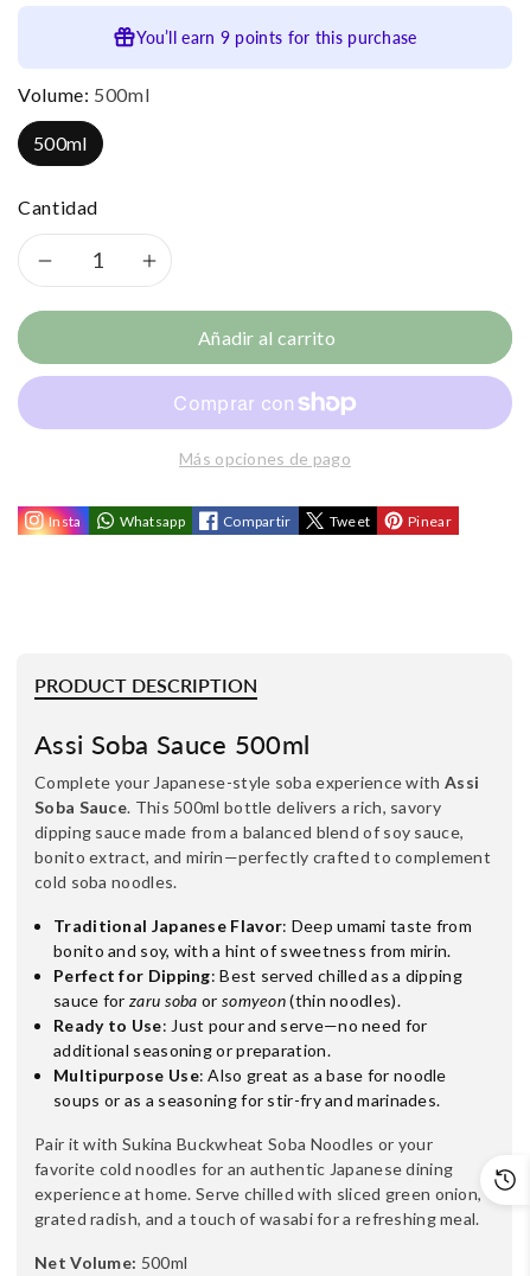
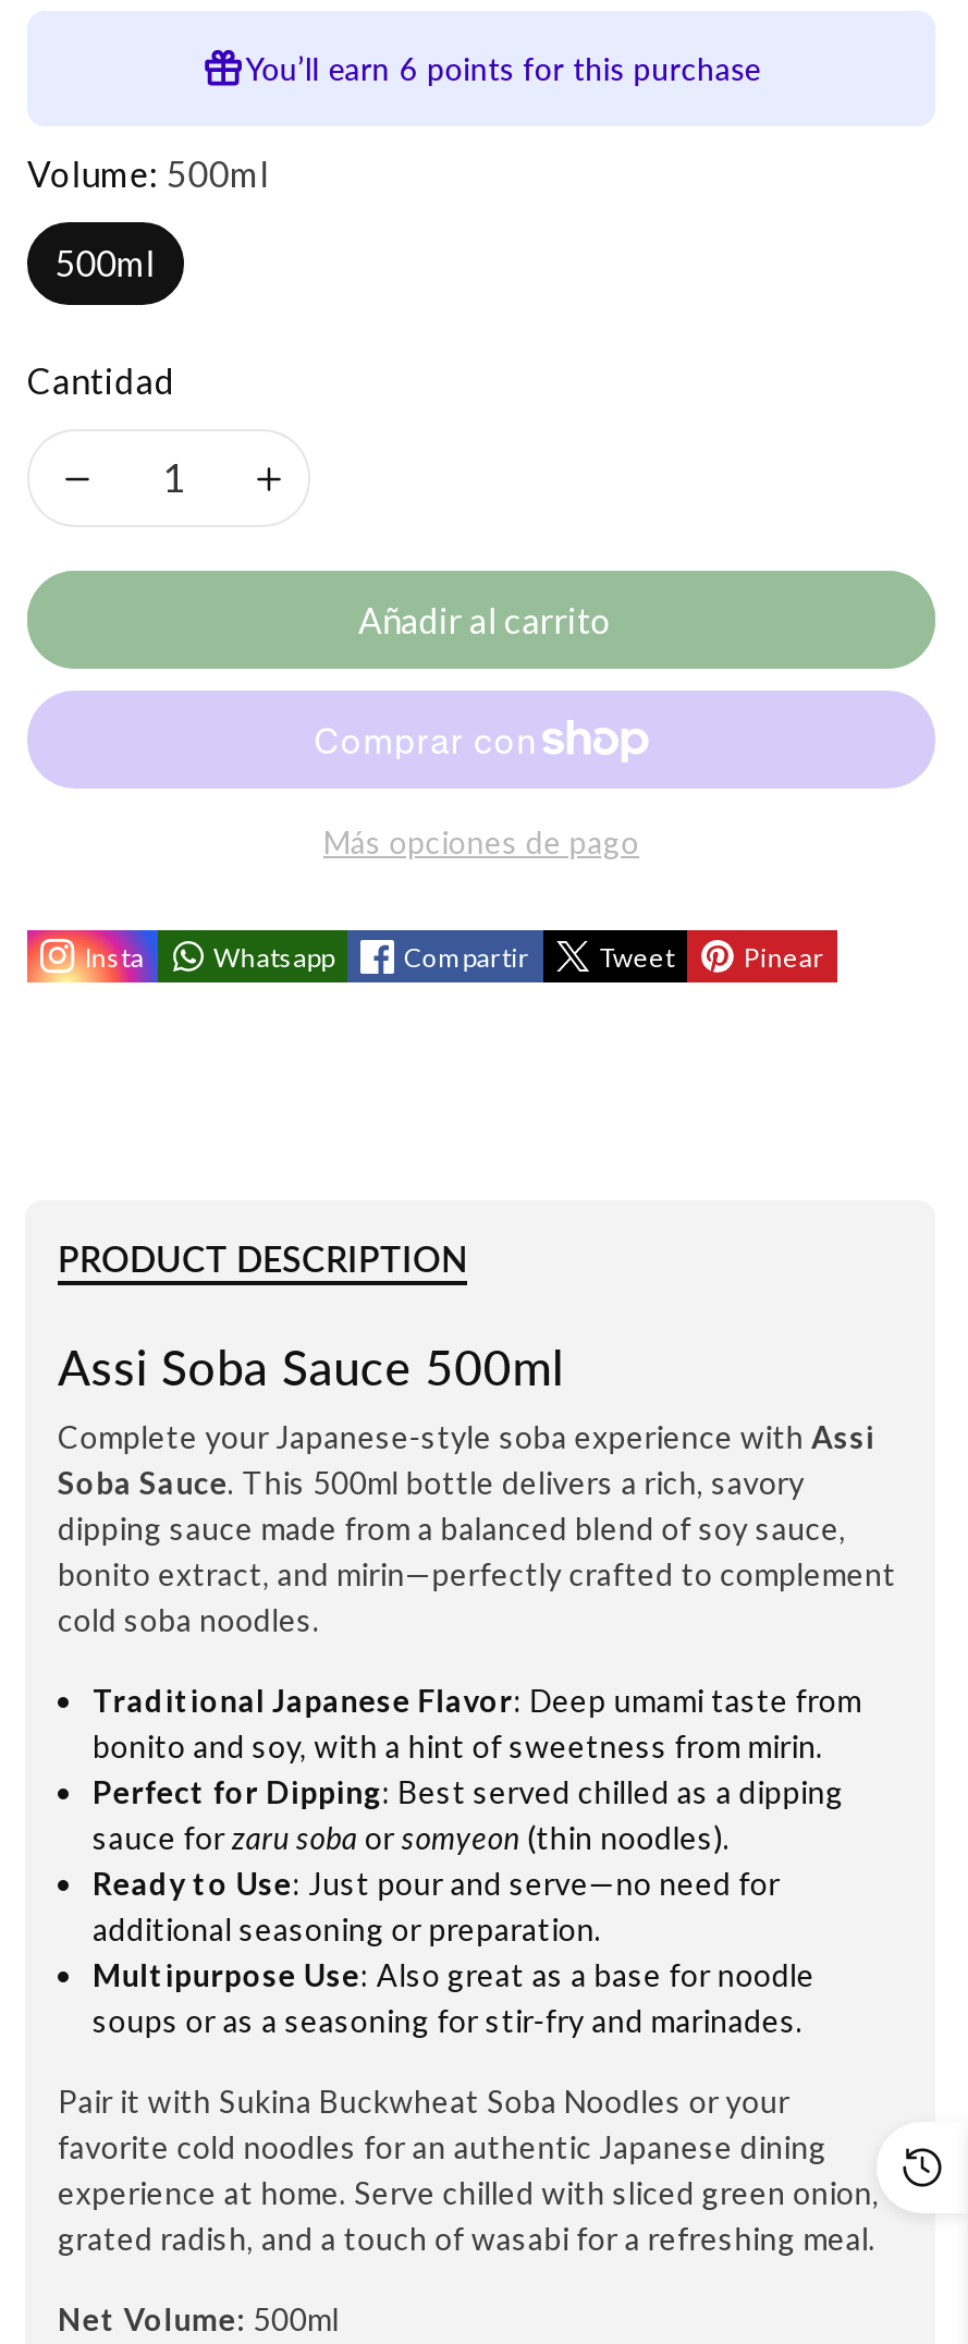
[137,28,417,48] You’ll earn 9 points for this purchase -> [246,51,760,88] You’ll earn 6 points for this purchase

